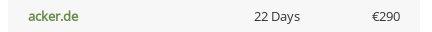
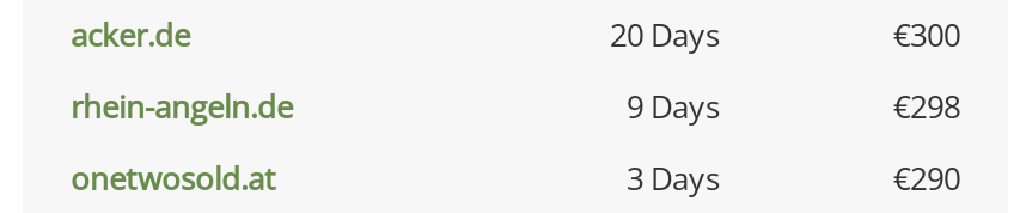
[253,7,299,25] 22 Days -> [71,13,960,200] 20 Days | €300 | rhein-angeln.de | 9 Days | €298 | onetwosold.at | 3 Days

